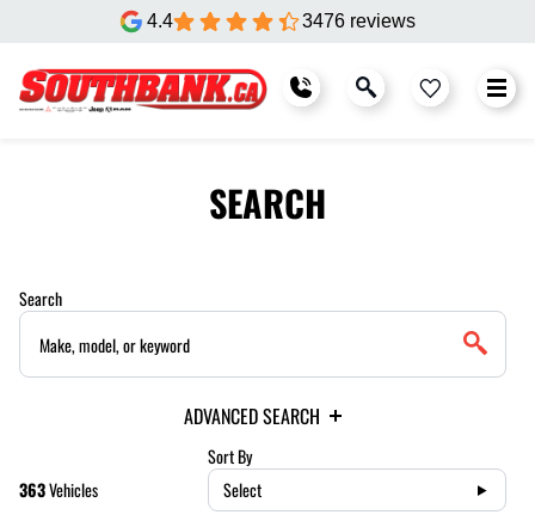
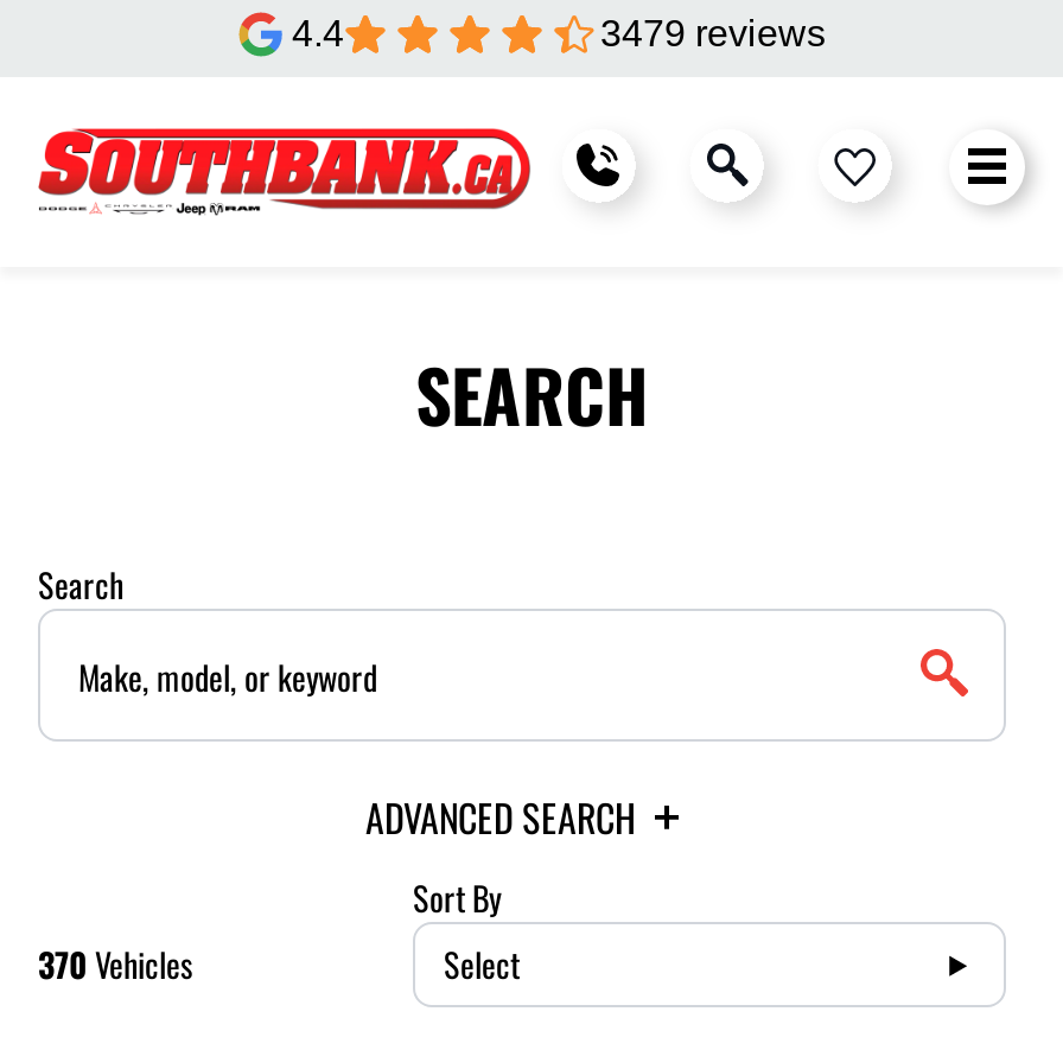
[302,11,416,31] 3476 reviews -> [600,13,826,53] 3479 reviews
[19,477,98,502] 363 Vehicles -> [38,939,192,988] 370 Vehicles

